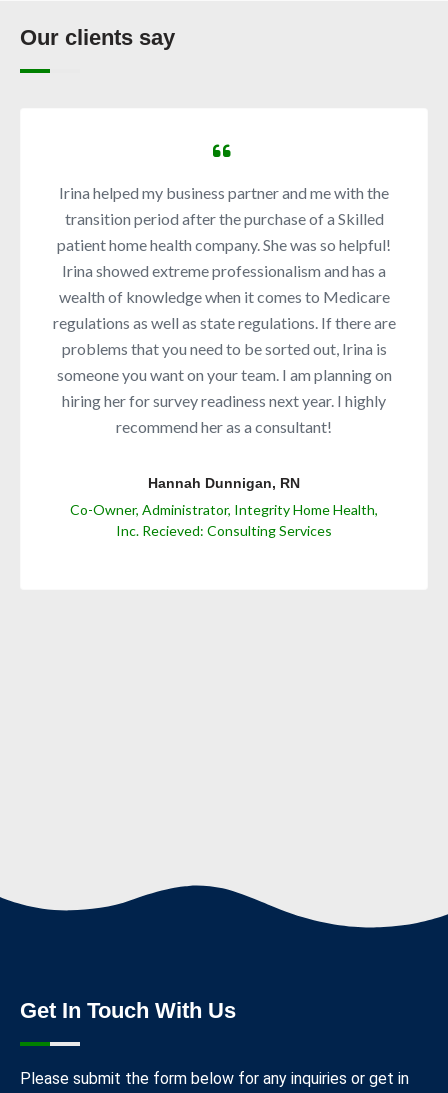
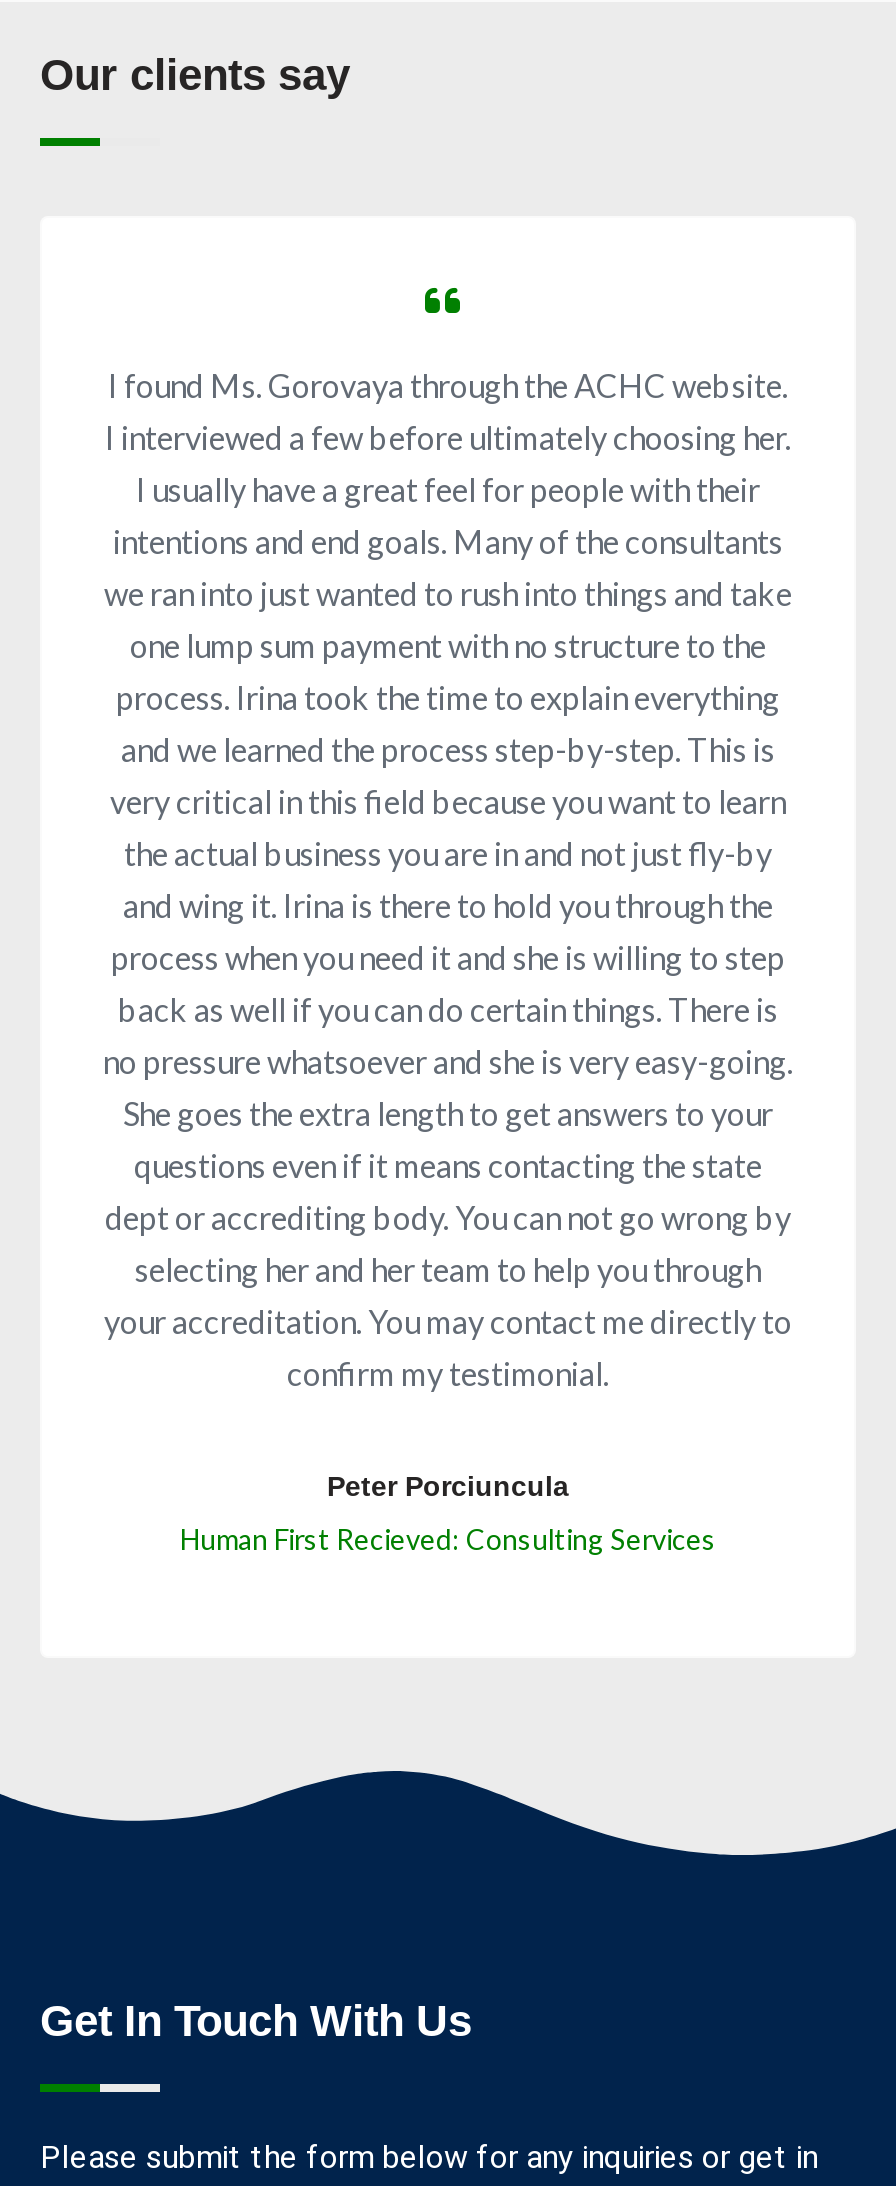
[52,183,395,436] Irina helped my business partner and me with the | transition period after the purchase of a Skilled | patient home health company. She was so helpful! | Irina showed extreme professionalism and has a | wealth of knowledge when it comes to Medicare | regulations as well as state regulations. If there are | problems that you need to be sorted out, Irina is | someone you want on your team. I am planning on | hiring her for survey readiness next year. I highly | recommend her as a consultant! -> [103,365,793,1391] I found Ms. Gorovaya through the ACHC website. | I interviewed a few before ultimately choosing her. | I usually have a great feel for people with their | intentions and end goals. Many of the consultants | we ran into just wanted to rush into things and take | one lump sum payment with no structure to the | process. Irina took the time to explain everything | and we learned the process step-by-step. This is | very critical in this field because you want to learn | the actual business you are in and not just fly-by | and wing it. Irina is there to hold you through the | process when you need it and she is willing to step | back as well if you can do certain things. There is | no pressure whatsoever and she is very easy-going. | She goes the extra length to get answers to your | questions even if it means contacting the state | dept or accrediting body. You can not go wrong by | selecting her and her team to help you through | your accreditation. You may contact me directly to | confirm my testimonial.
[148,475,300,491] Hannah Dunnigan, RN -> [327,1469,569,1501] Peter Porciuncula
[70,501,378,539] Co-Owner, Administrator, Integrity Home Health, | Inc. Recieved: Consulting Services -> [180,1521,716,1555] Human First Recieved: Consulting Services

